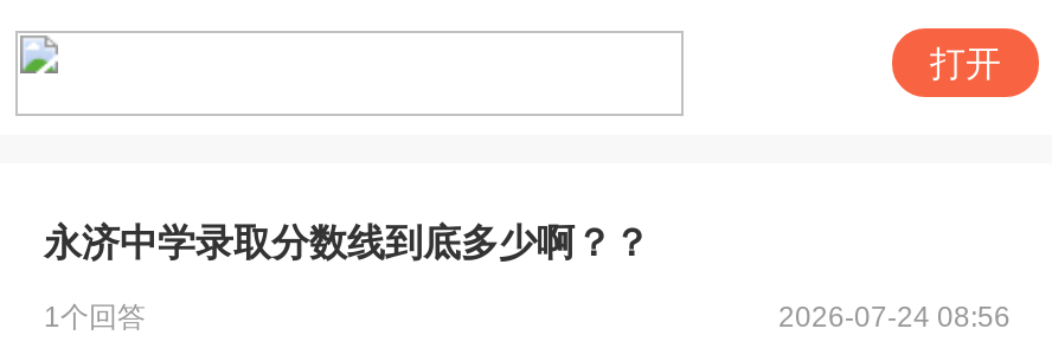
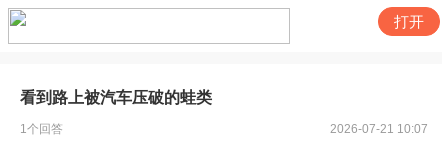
[44,223,650,263] 永济中学录取分数线到底多少啊？？ -> [20,89,212,106] 看到路上被汽车压破的蛙类
[778,301,1011,334] 2026-07-24 08:56 -> [330,122,428,136] 2026-07-21 10:07

